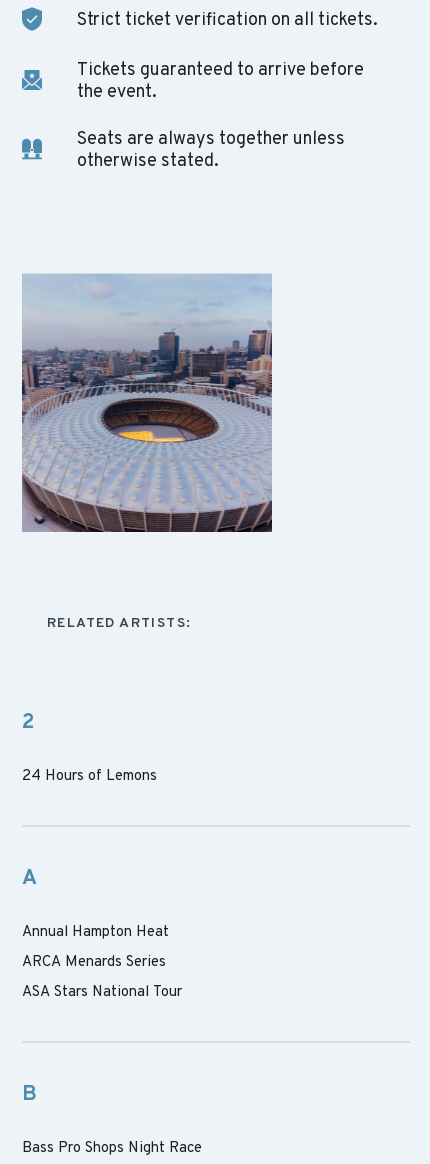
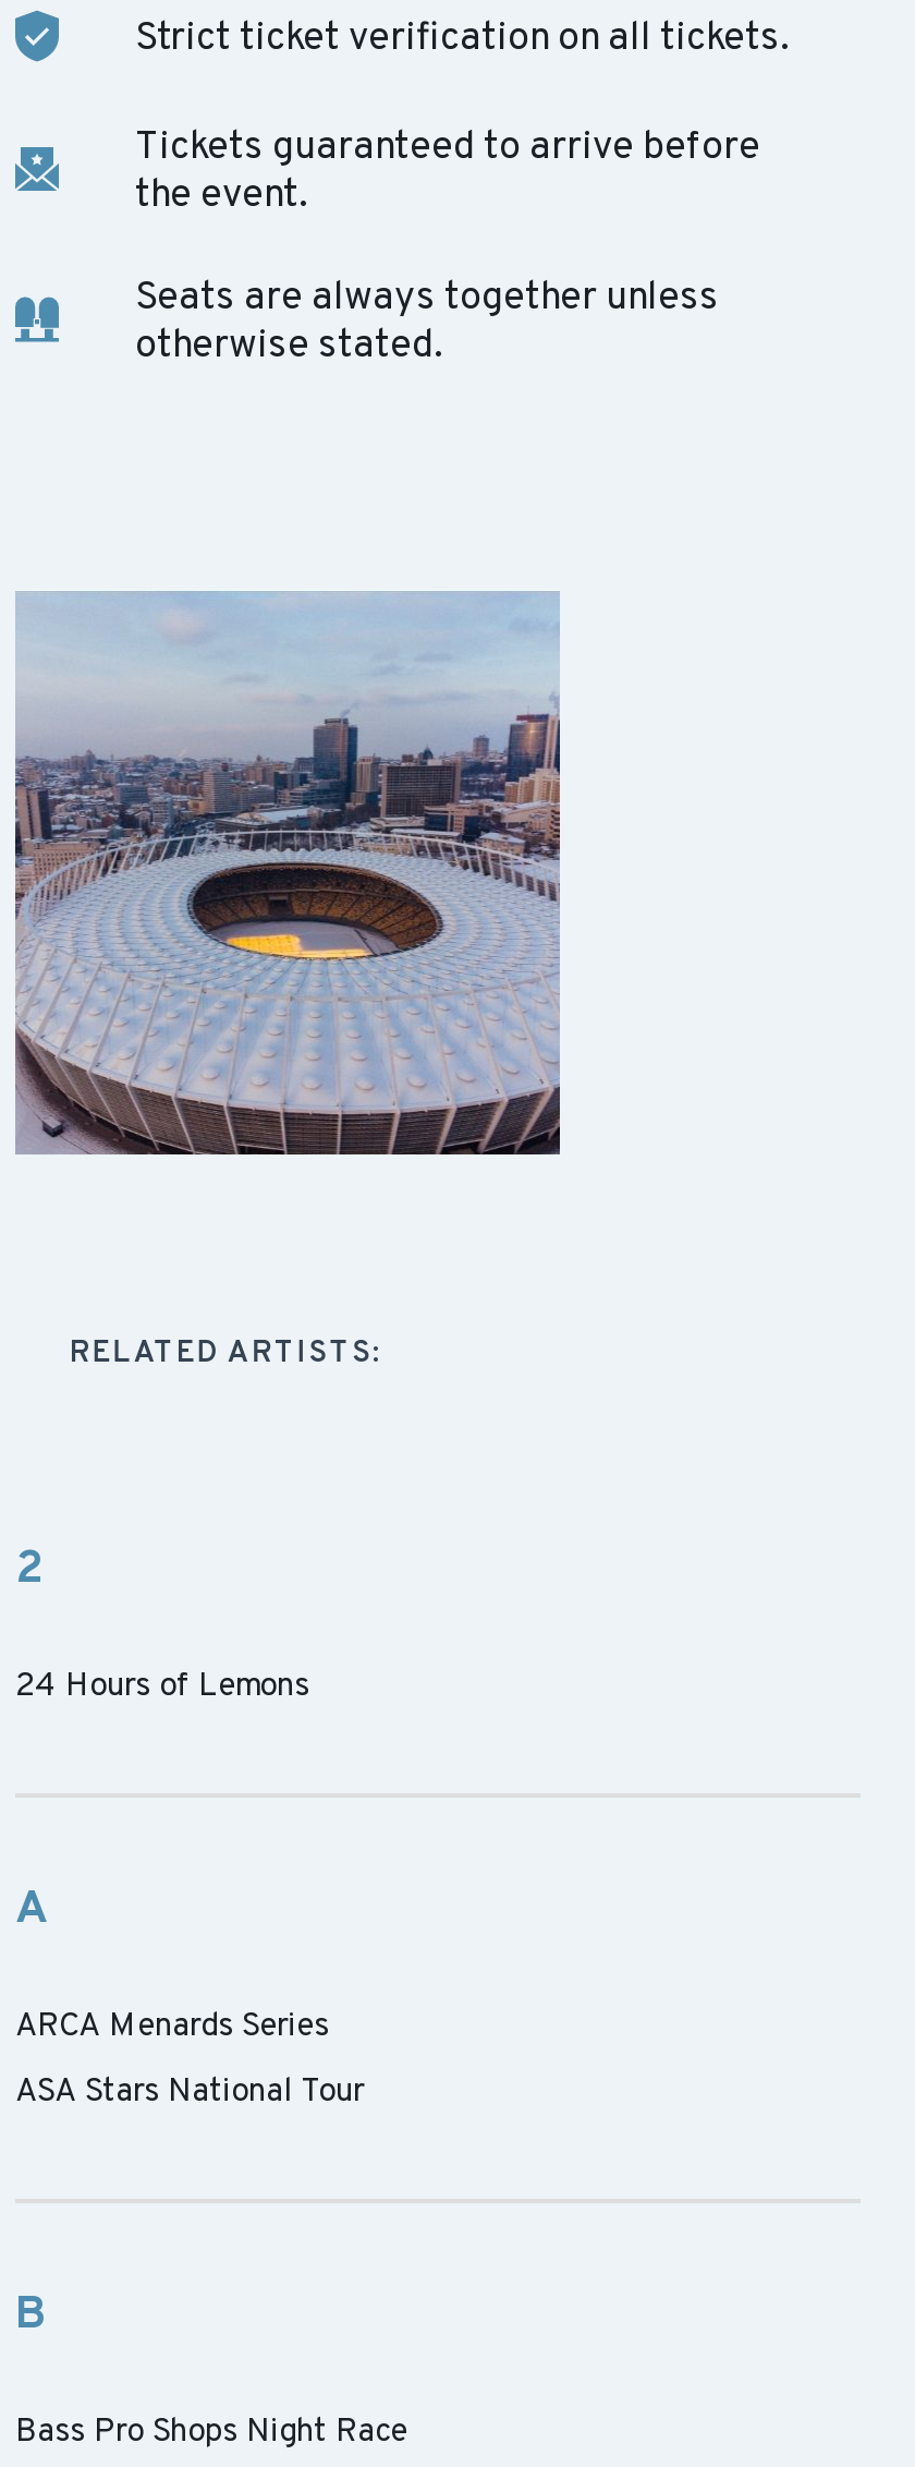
[22,923,169,942] Annual Hampton Heat -> none

